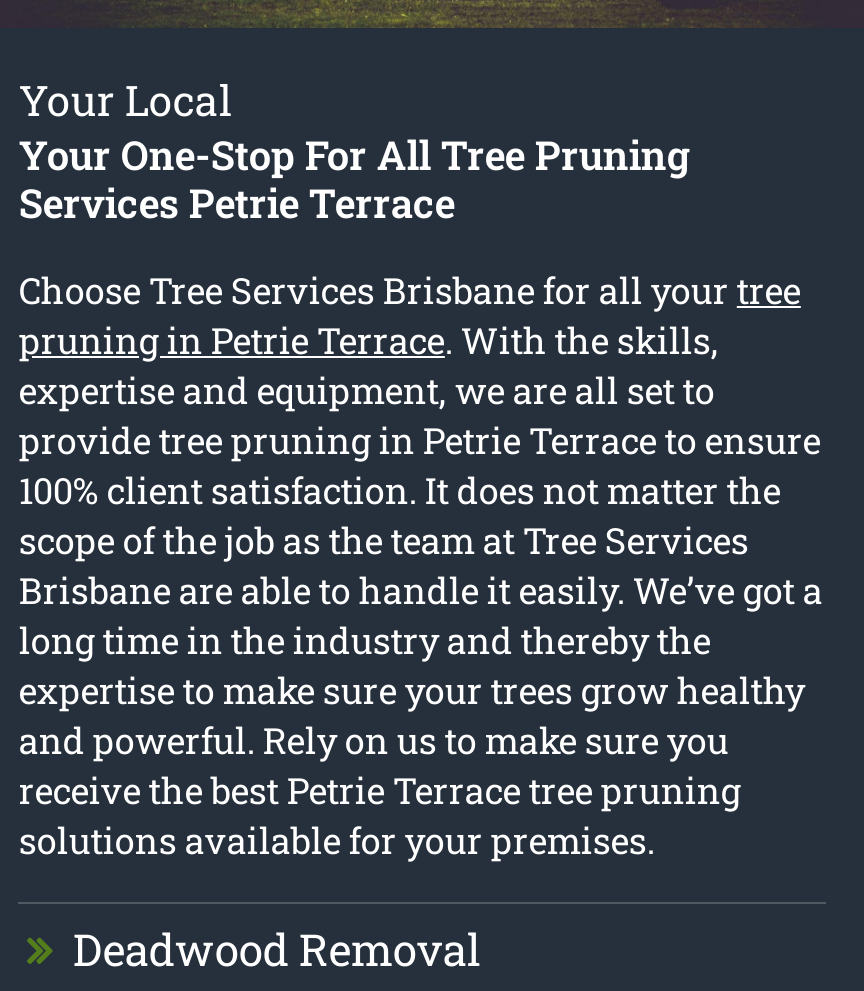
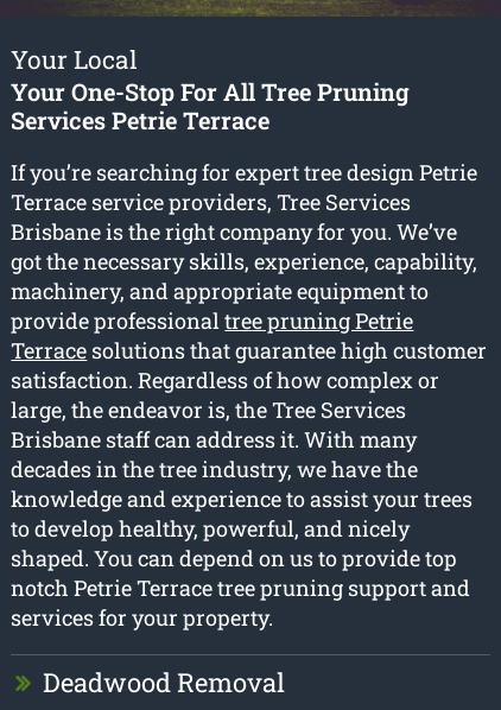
[19,266,823,864] Choose Tree Services Brisbane for all your tree | pruning in Petrie Terrace. With the skills, | expertise and equipment, we are all set to | provide tree pruning in Petrie Terrace to ensure | 100% client satisfaction. It does not matter the | scope of the job as the team at Tree Services | Brisbane are able to handle it easily. We’ve got a | long time in the industry and thereby the | expertise to make sure your trees grow healthy | and powerful. Rely on us to make sure you | receive the best Petrie Terrace tree pruning | solutions available for your premises. -> [11,158,487,632] If you’re searching for expert tree design Petrie | Terrace service providers, Tree Services | Brisbane is the right company for you. We’ve | got the necessary skills, experience, capability, | machinery, and appropriate equipment to | provide professional tree pruning Petrie | Terrace solutions that guarantee high customer | satisfaction. Regardless of how complex or | large, the endeavor is, the Tree Services | Brisbane staff can address it. With many | decades in the tree industry, we have the | knowledge and experience to assist your trees | to develop healthy, powerful, and nicely | shaped. You can depend on us to provide top | notch Petrie Terrace tree pruning support and | services for your property.

